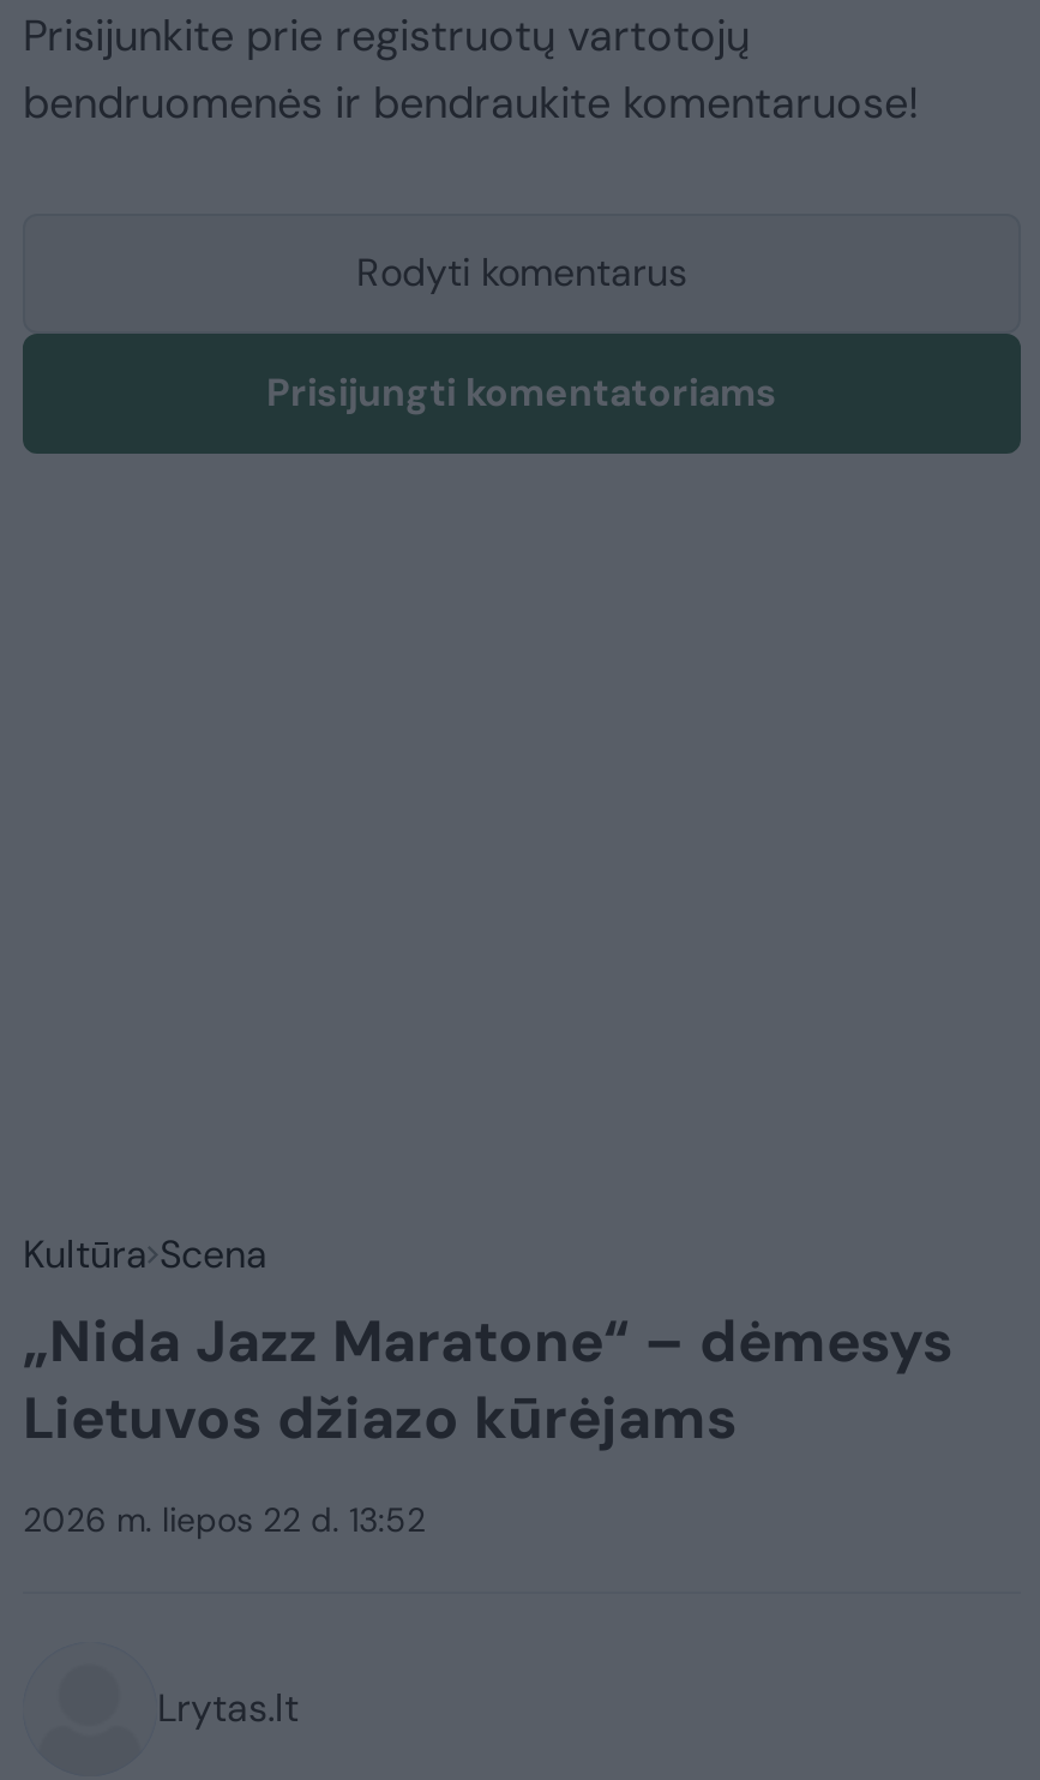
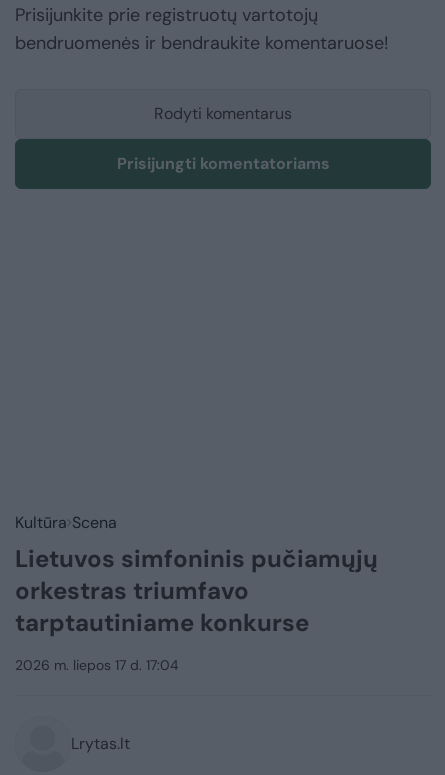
[23,1303,954,1455] „Nida Jazz Maratone“ – dėmesys | Lietuvos džiazo kūrėjams -> [15,543,378,638] Lietuvos simfoninis pučiamųjų | orkestras triumfavo | tarptautiniame konkurse
[23,1498,426,1541] 2026 m. liepos 22 d. 13:52 -> [15,656,179,674] 2026 m. liepos 17 d. 17:04

